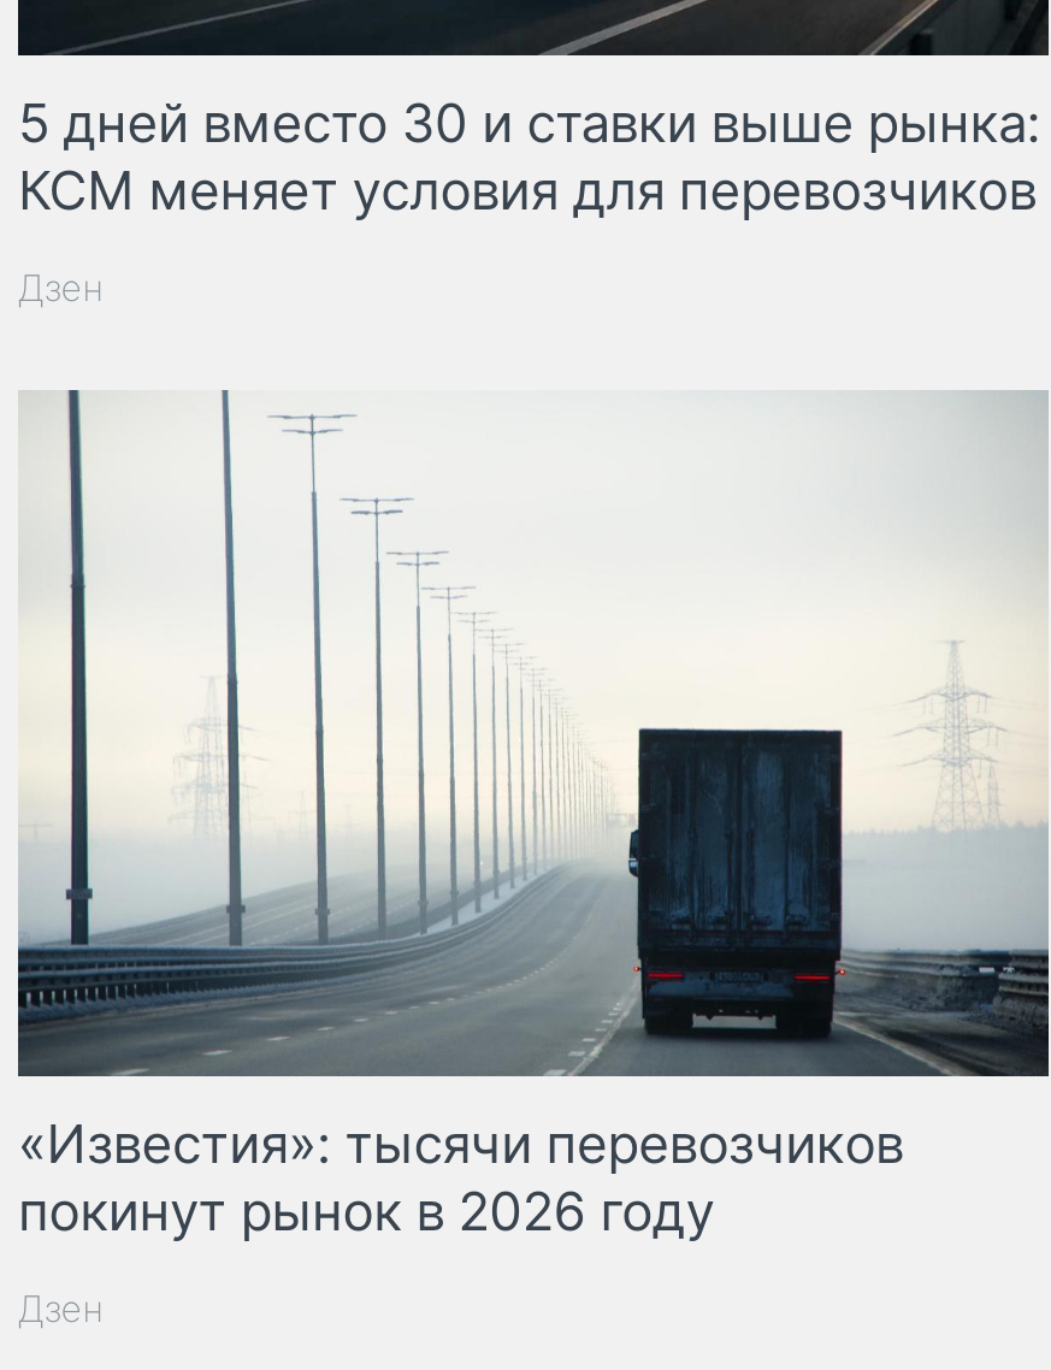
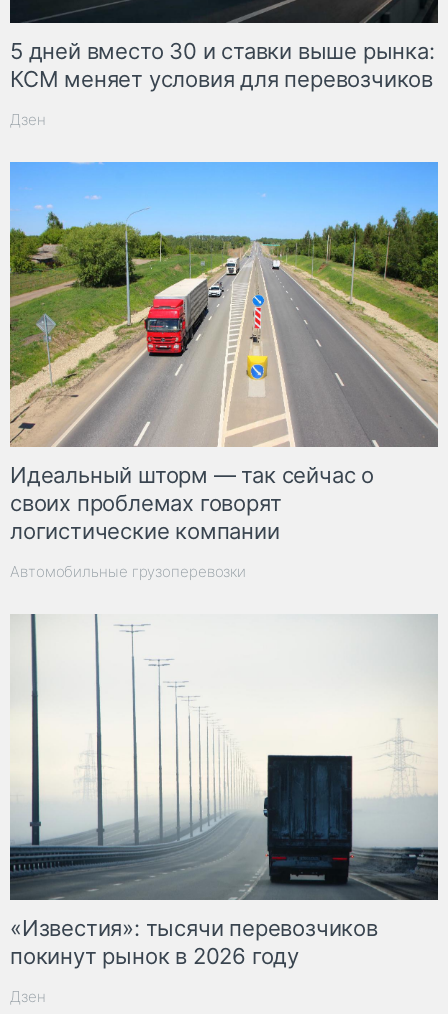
none -> [9,161,439,581] [image] | Идеальный шторм — так сейчас о | своих проблемах говорят | логистические компании | Автомобильные грузоперевозки

